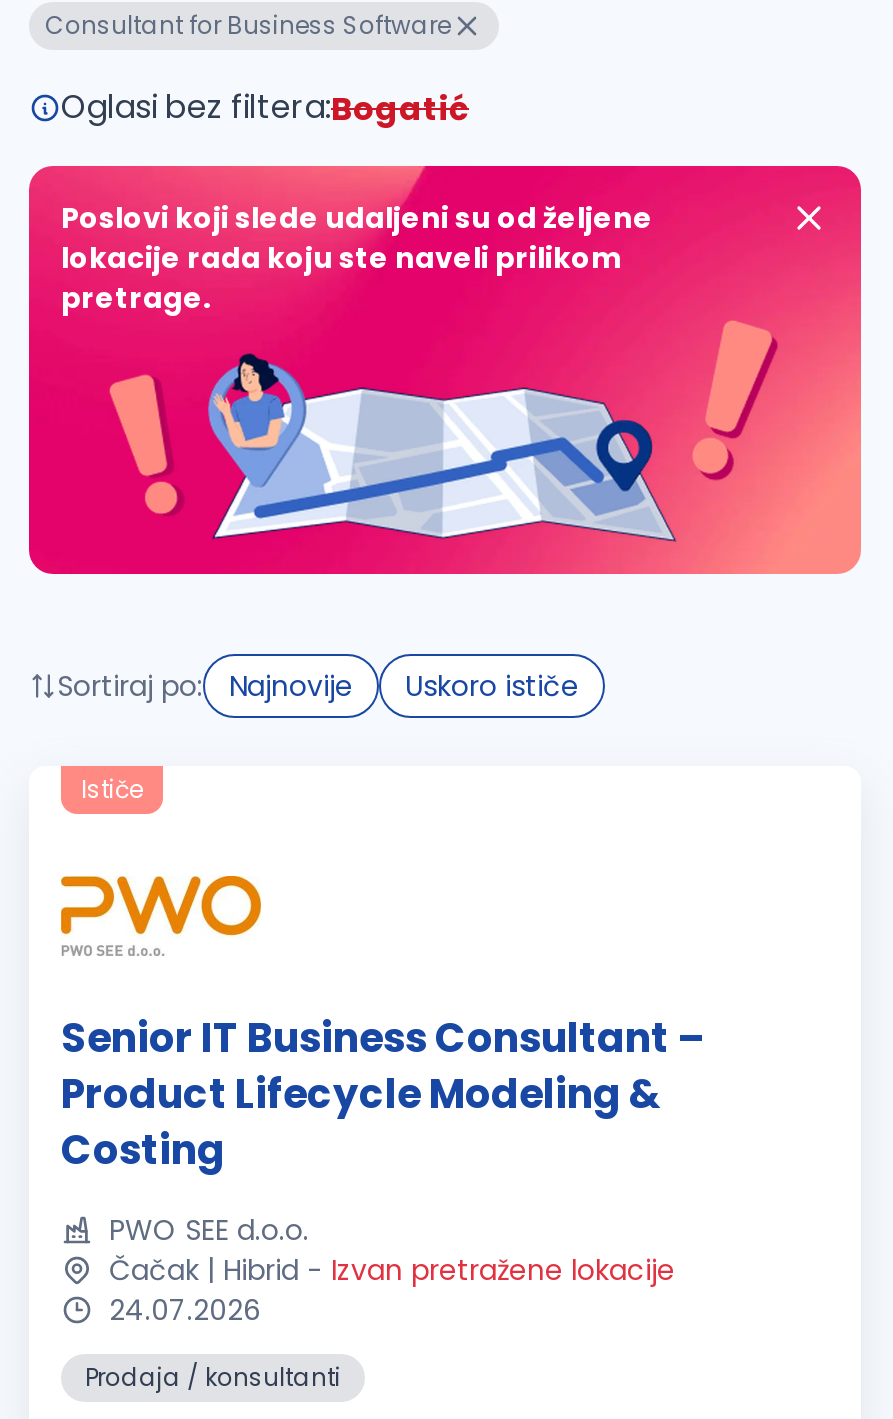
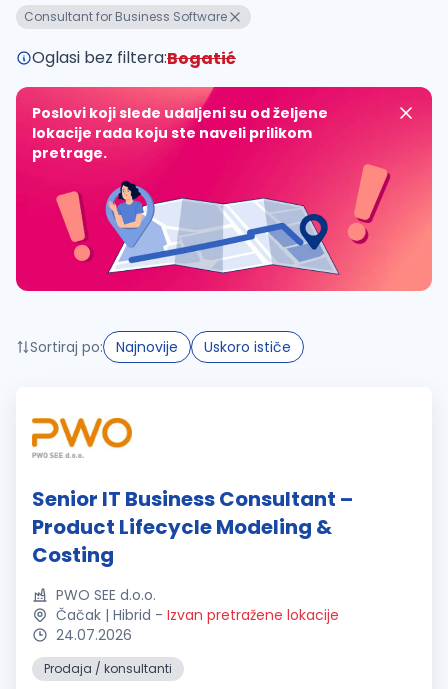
[81,772,143,806] Ističe -> none

